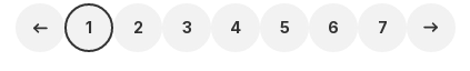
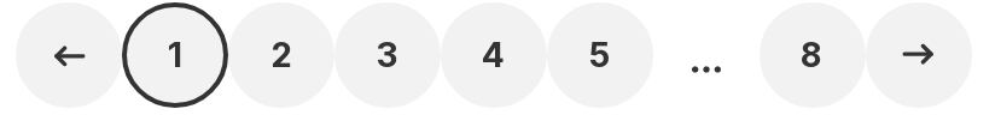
[328,18,387,37] 6 | 7 -> [801,34,825,74] 8

